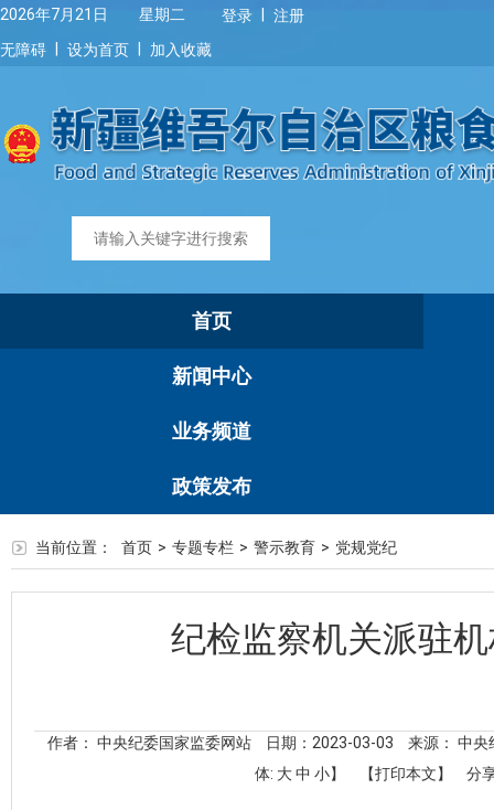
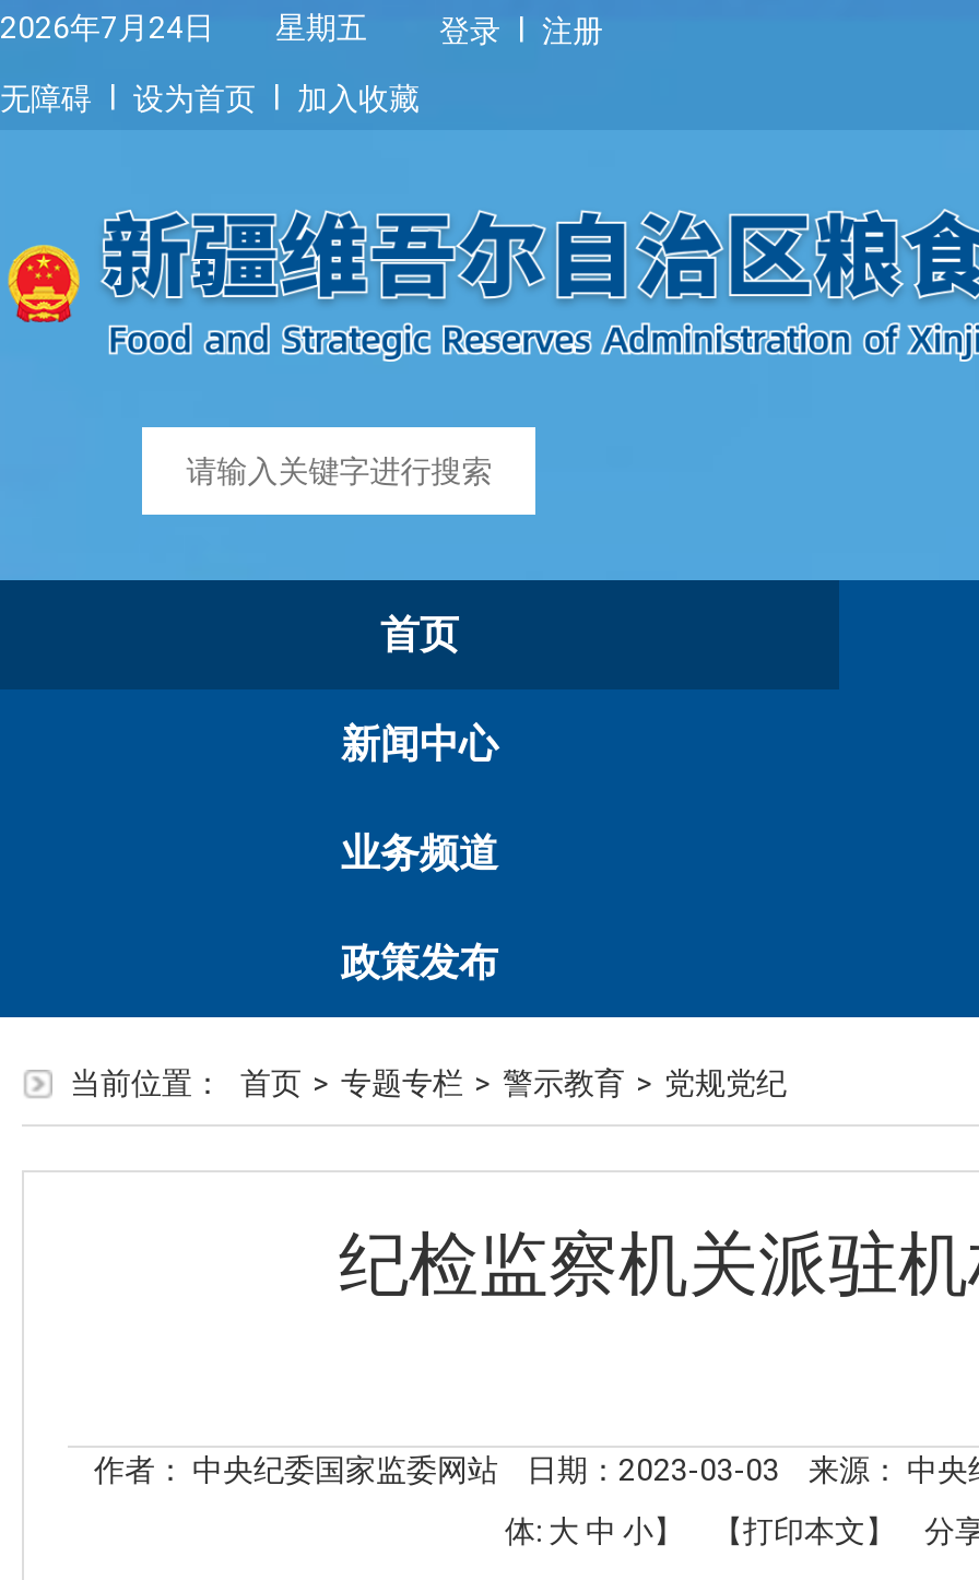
[0,6,185,24] 2026年7月21日 星期二 -> [0,10,367,45] 2026年7月24日 星期五

